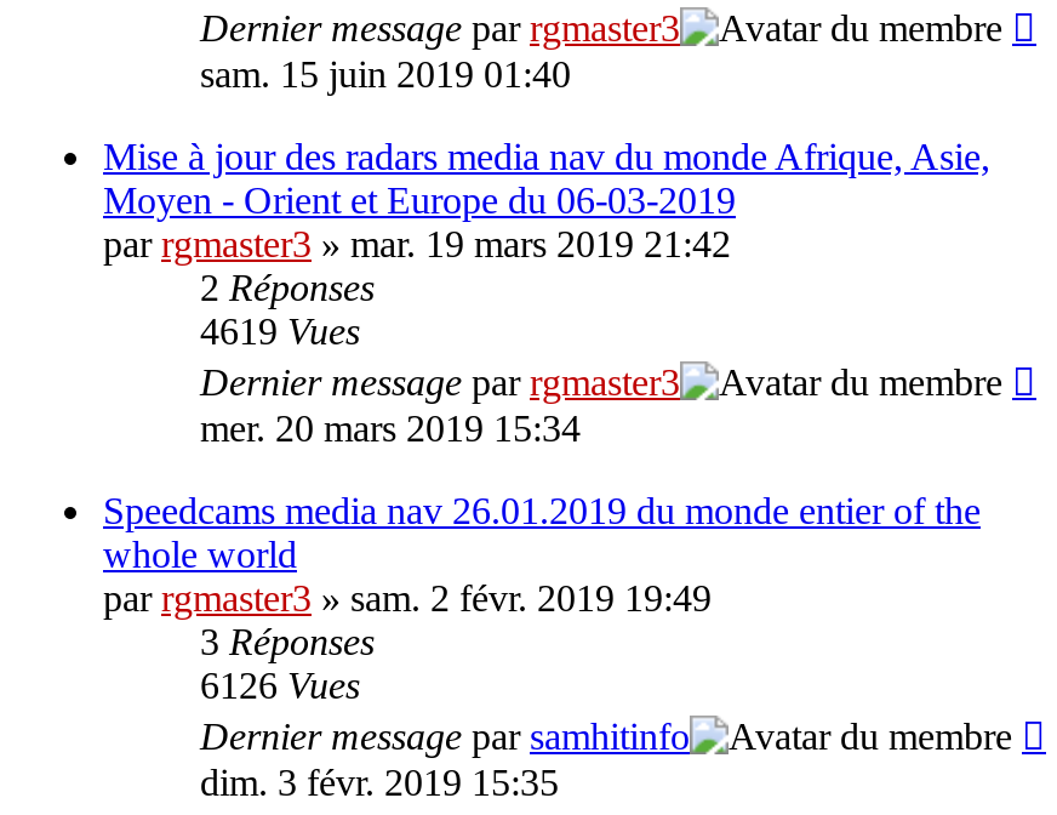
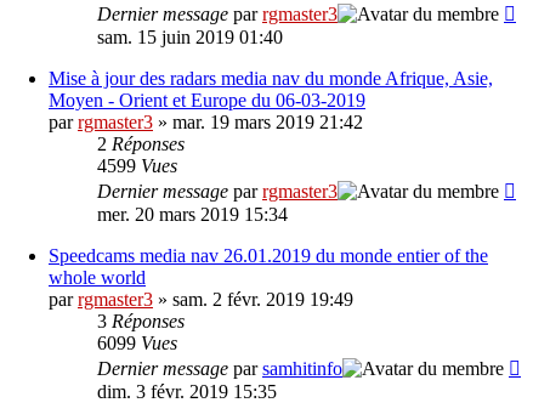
[200,310,360,351] 4619 Vues -> [97,155,177,176] 4599 Vues
[200,664,360,706] 6126 Vues -> [97,333,177,353] 6099 Vues

